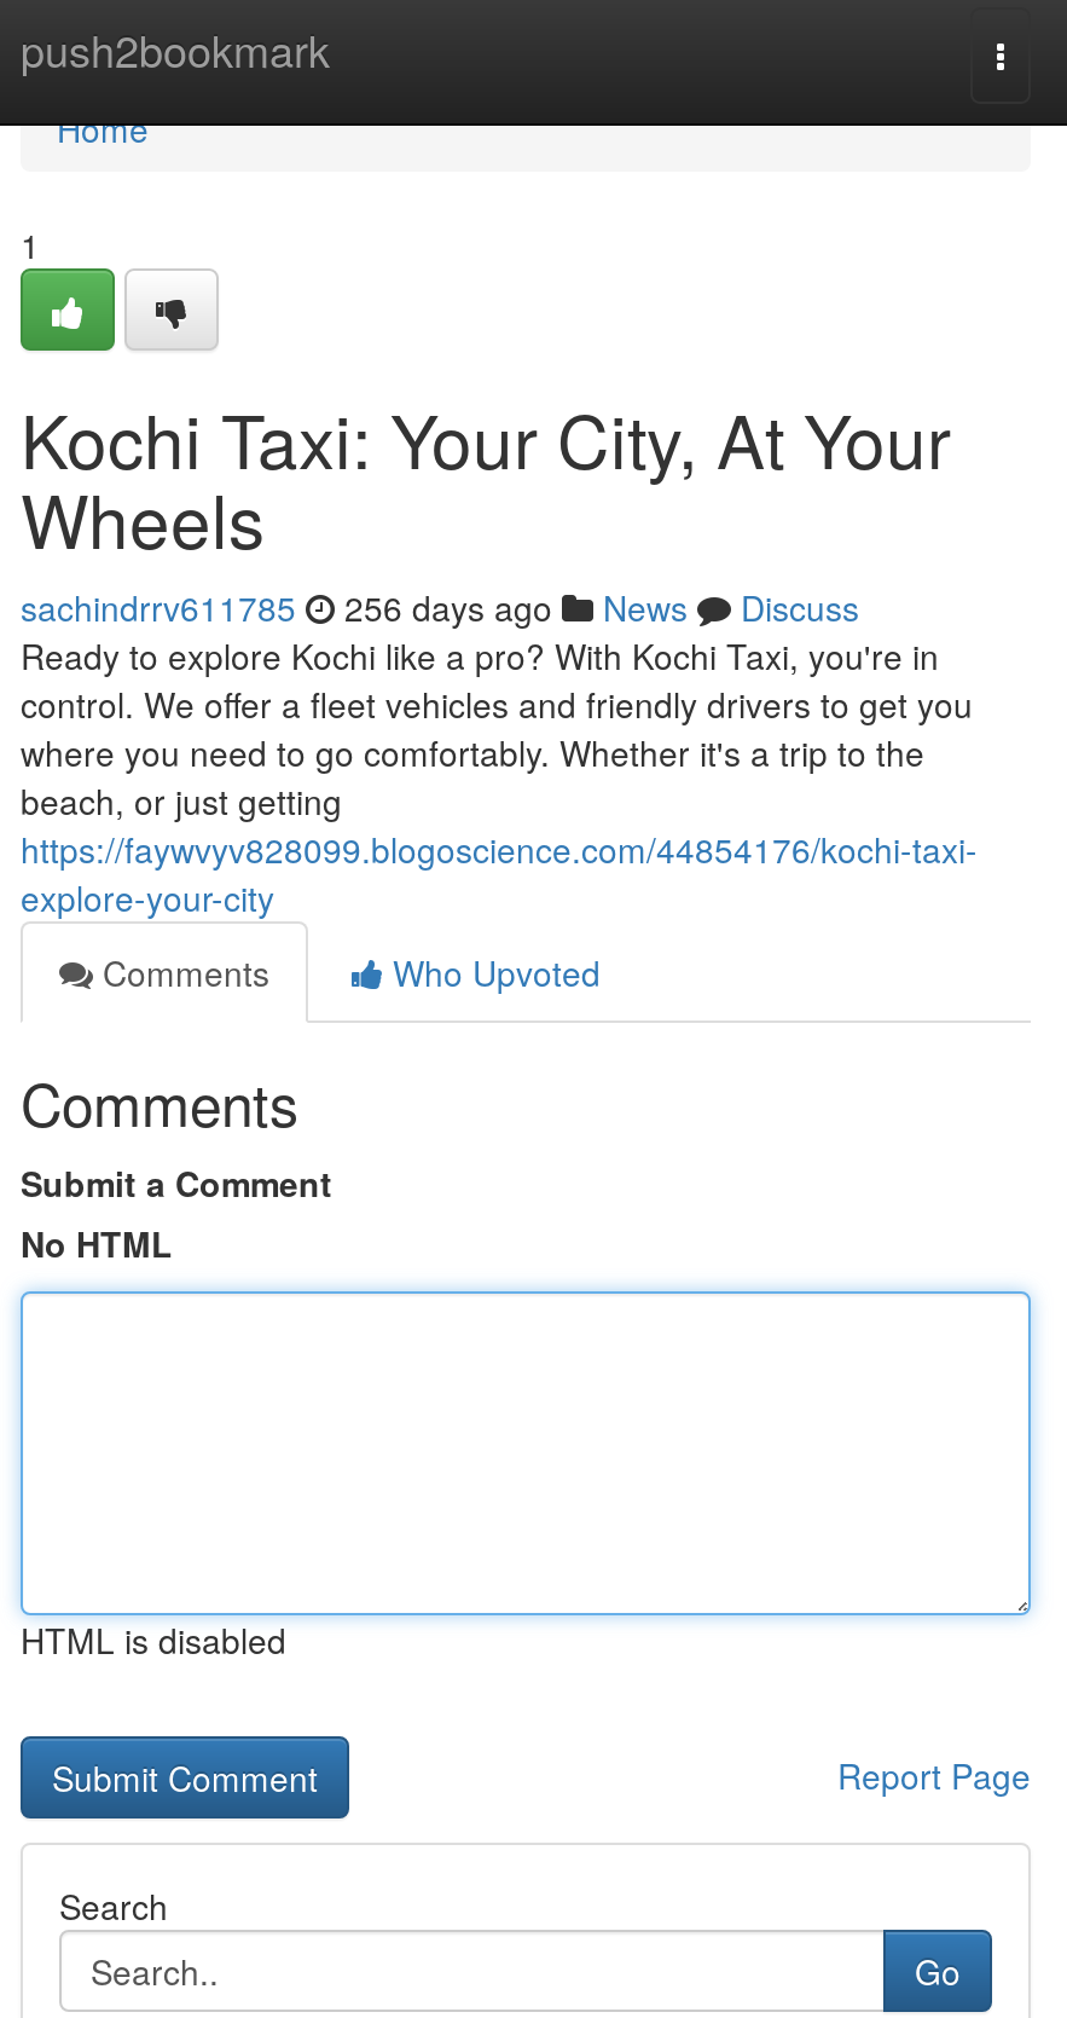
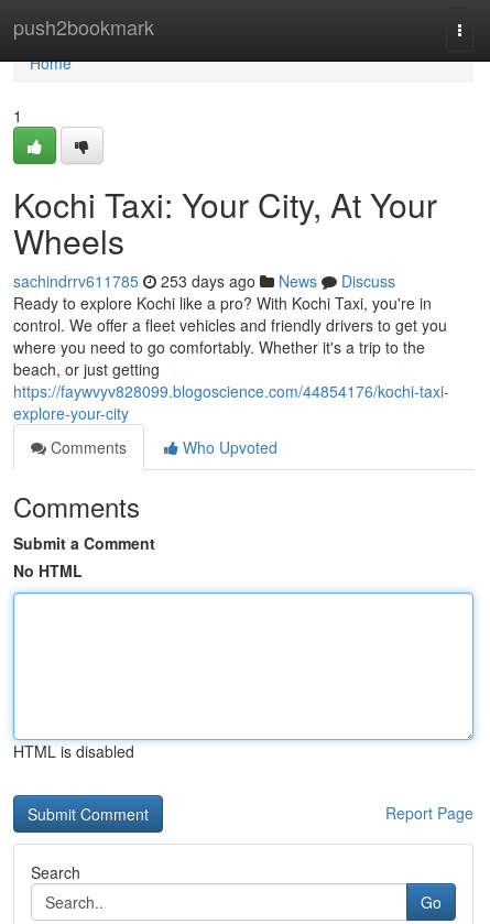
[21,583,859,631] sachindrrv611785 256 days ago News Discuss -> [13,270,395,292] sachindrrv611785 253 days ago News Discuss

